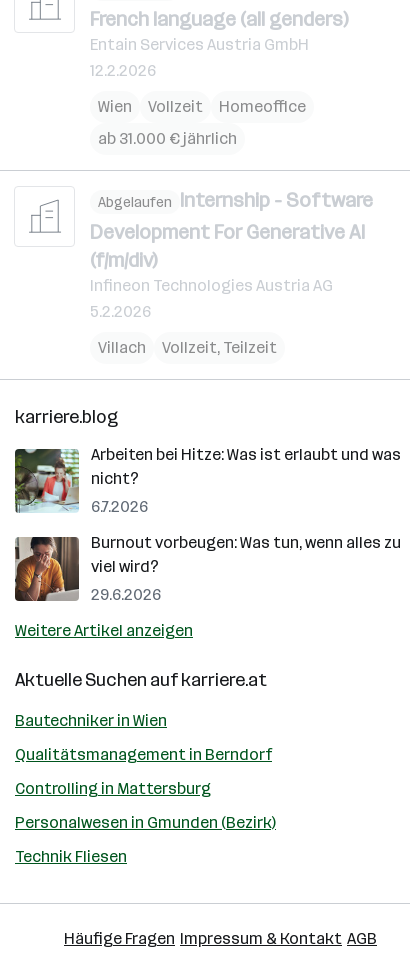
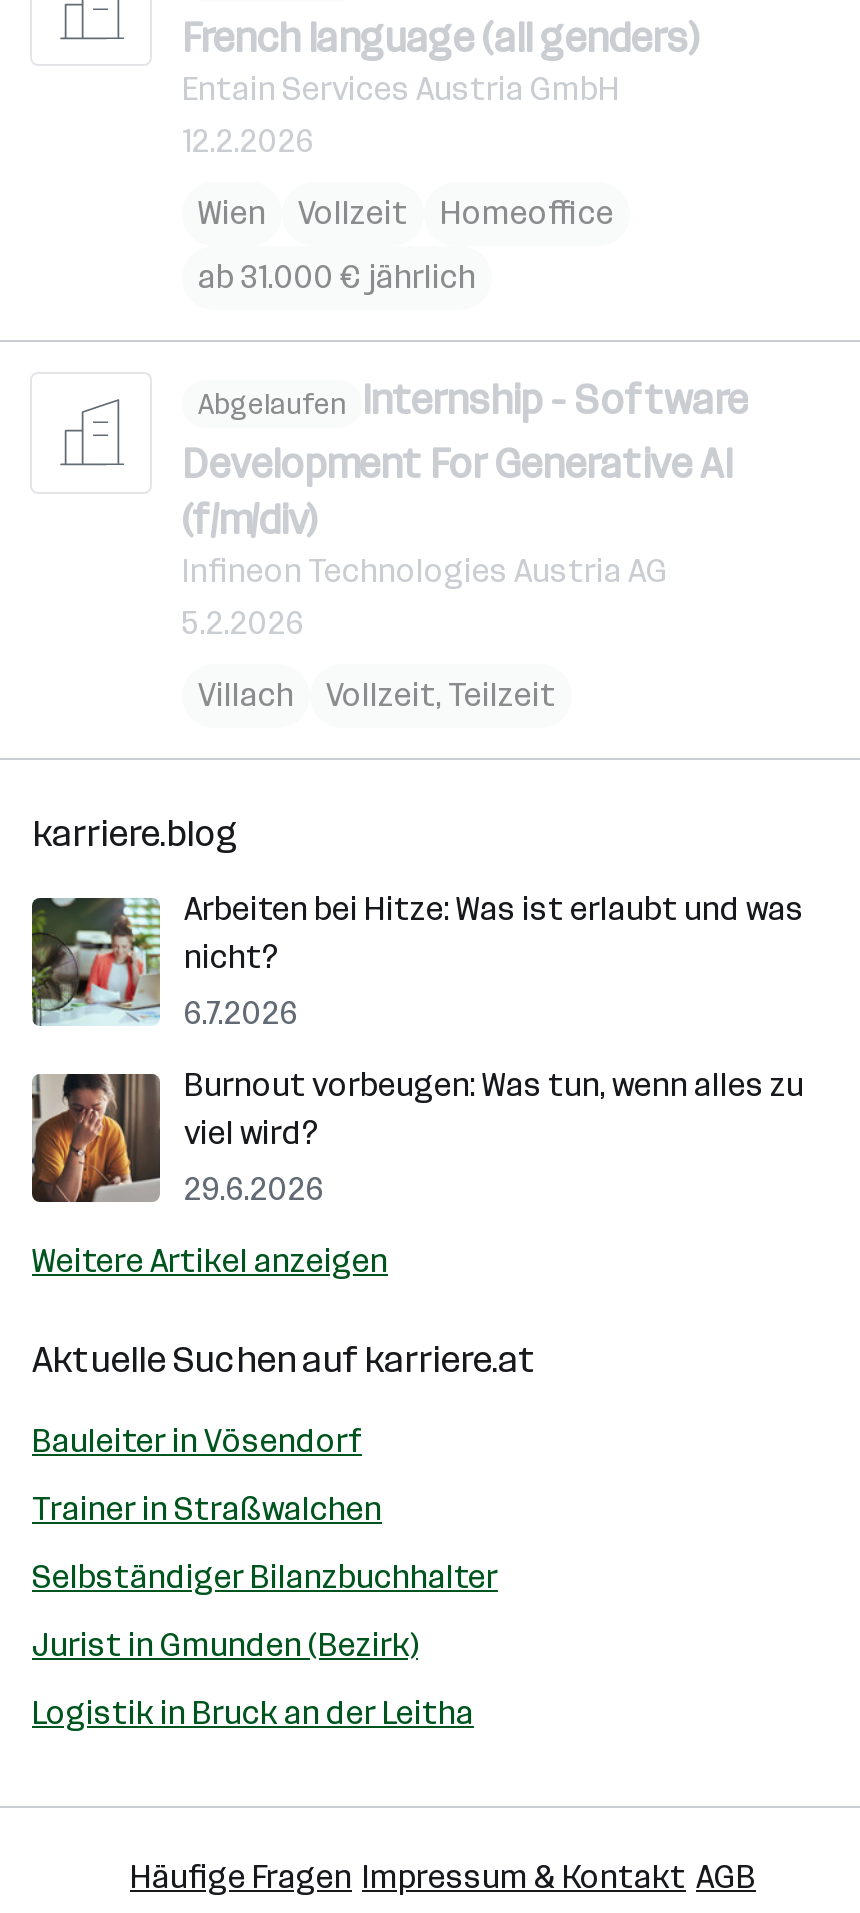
[15,711,167,730] Bautechniker in Wien -> [32,1422,362,1460] Bauleiter in Vösendorf
[15,745,272,764] Qualitätsmanagement in Berndorf -> [32,1490,382,1528] Trainer in Straßwalchen
[15,779,211,798] Controlling in Mattersburg -> [32,1558,498,1596] Selbständiger Bilanzbuchhalter
[15,813,276,832] Personalwesen in Gmunden (Bezirk) -> [32,1626,418,1664] Jurist in Gmunden (Bezirk)
[15,847,127,866] Technik Fliesen -> [32,1694,474,1732] Logistik in Bruck an der Leitha

